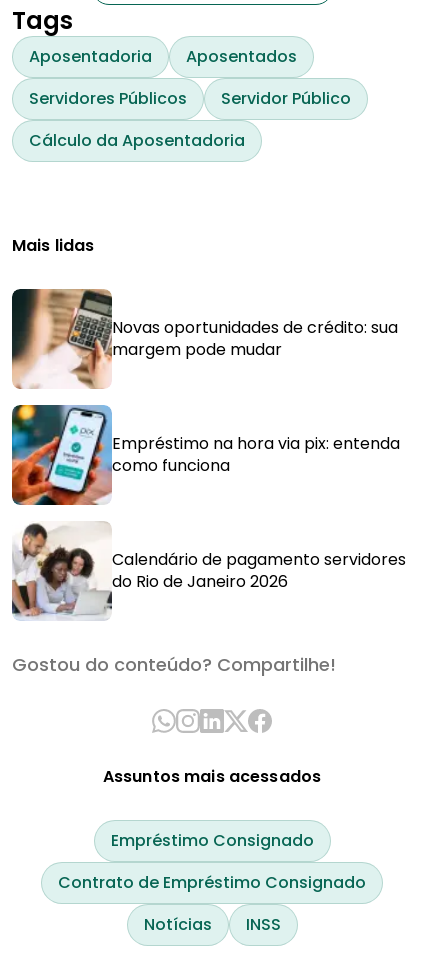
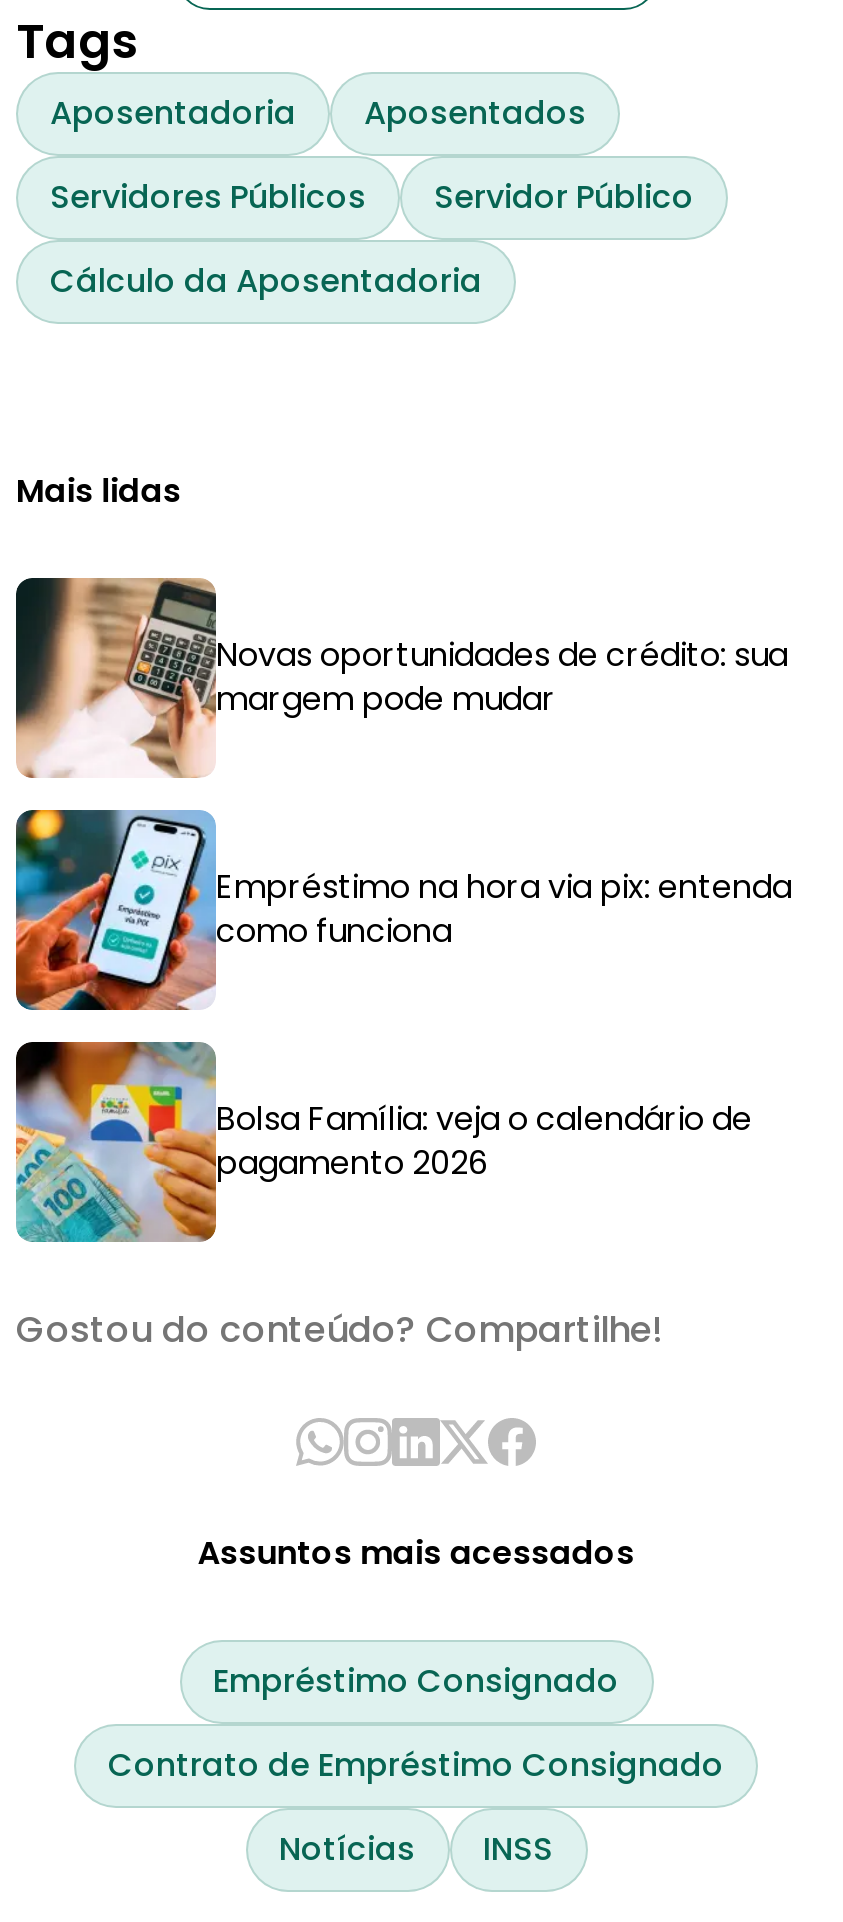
[11,521,406,621] [image] | Calendário de pagamento servidores | do Rio de Janeiro 2026 -> [14,1040,752,1244] [image] | Bolsa Família: veja o calendário de | pagamento 2026

